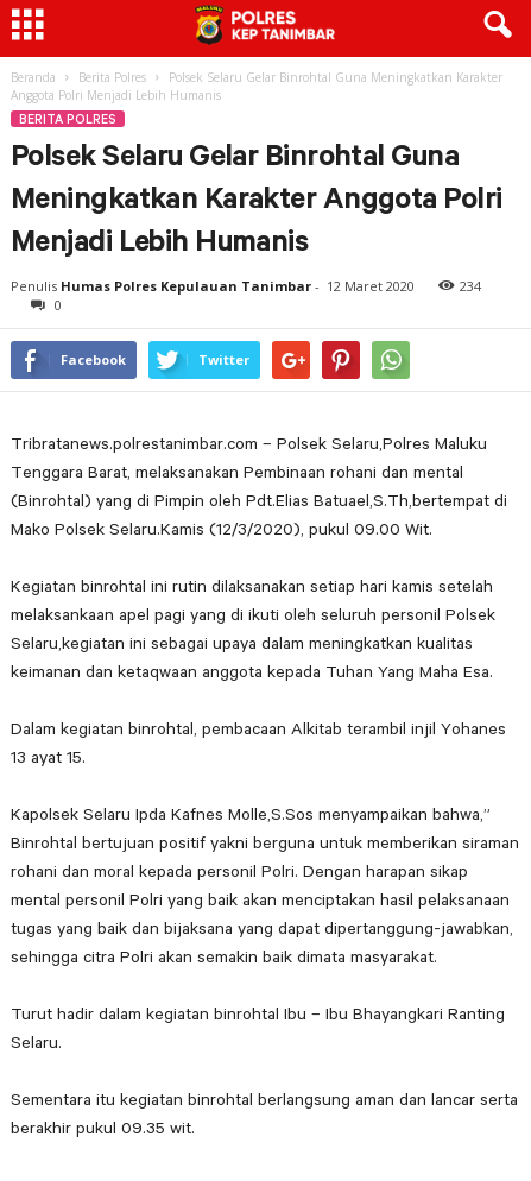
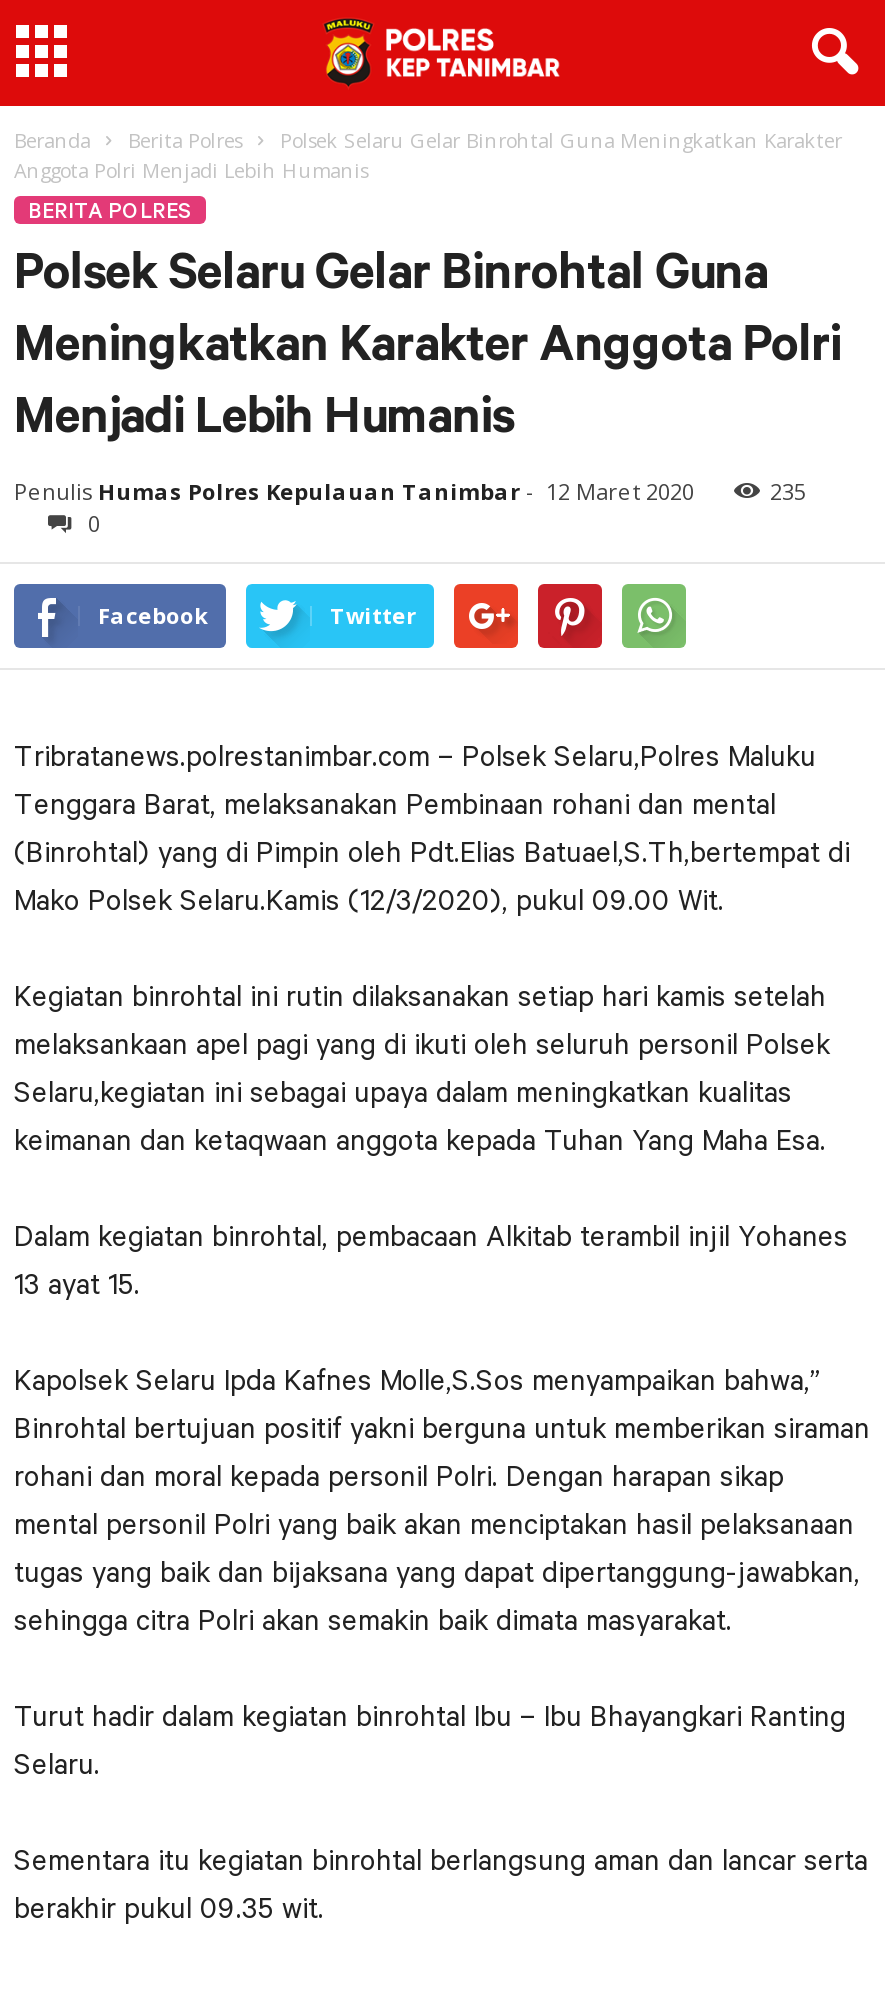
[460,277,481,295] 234 -> [770,476,806,506] 235

